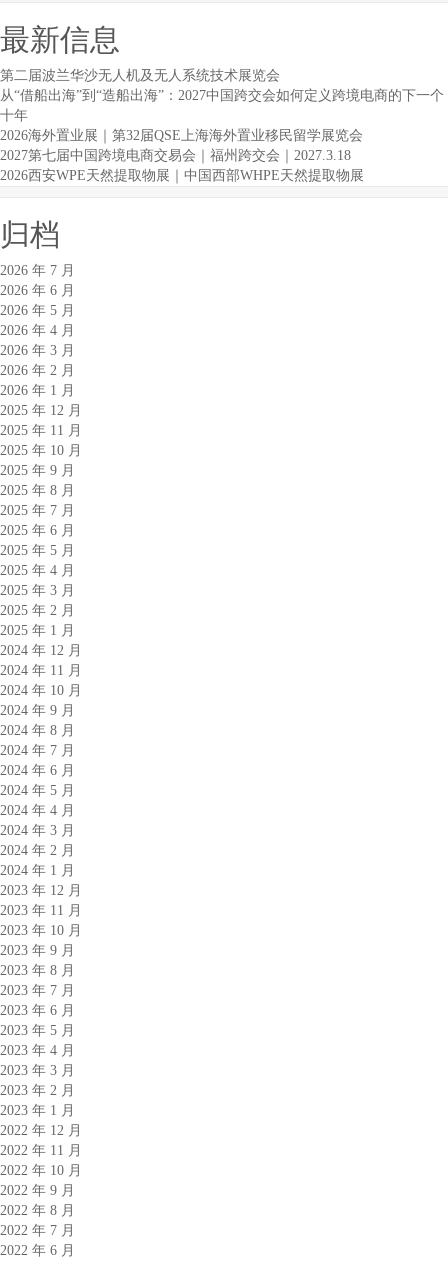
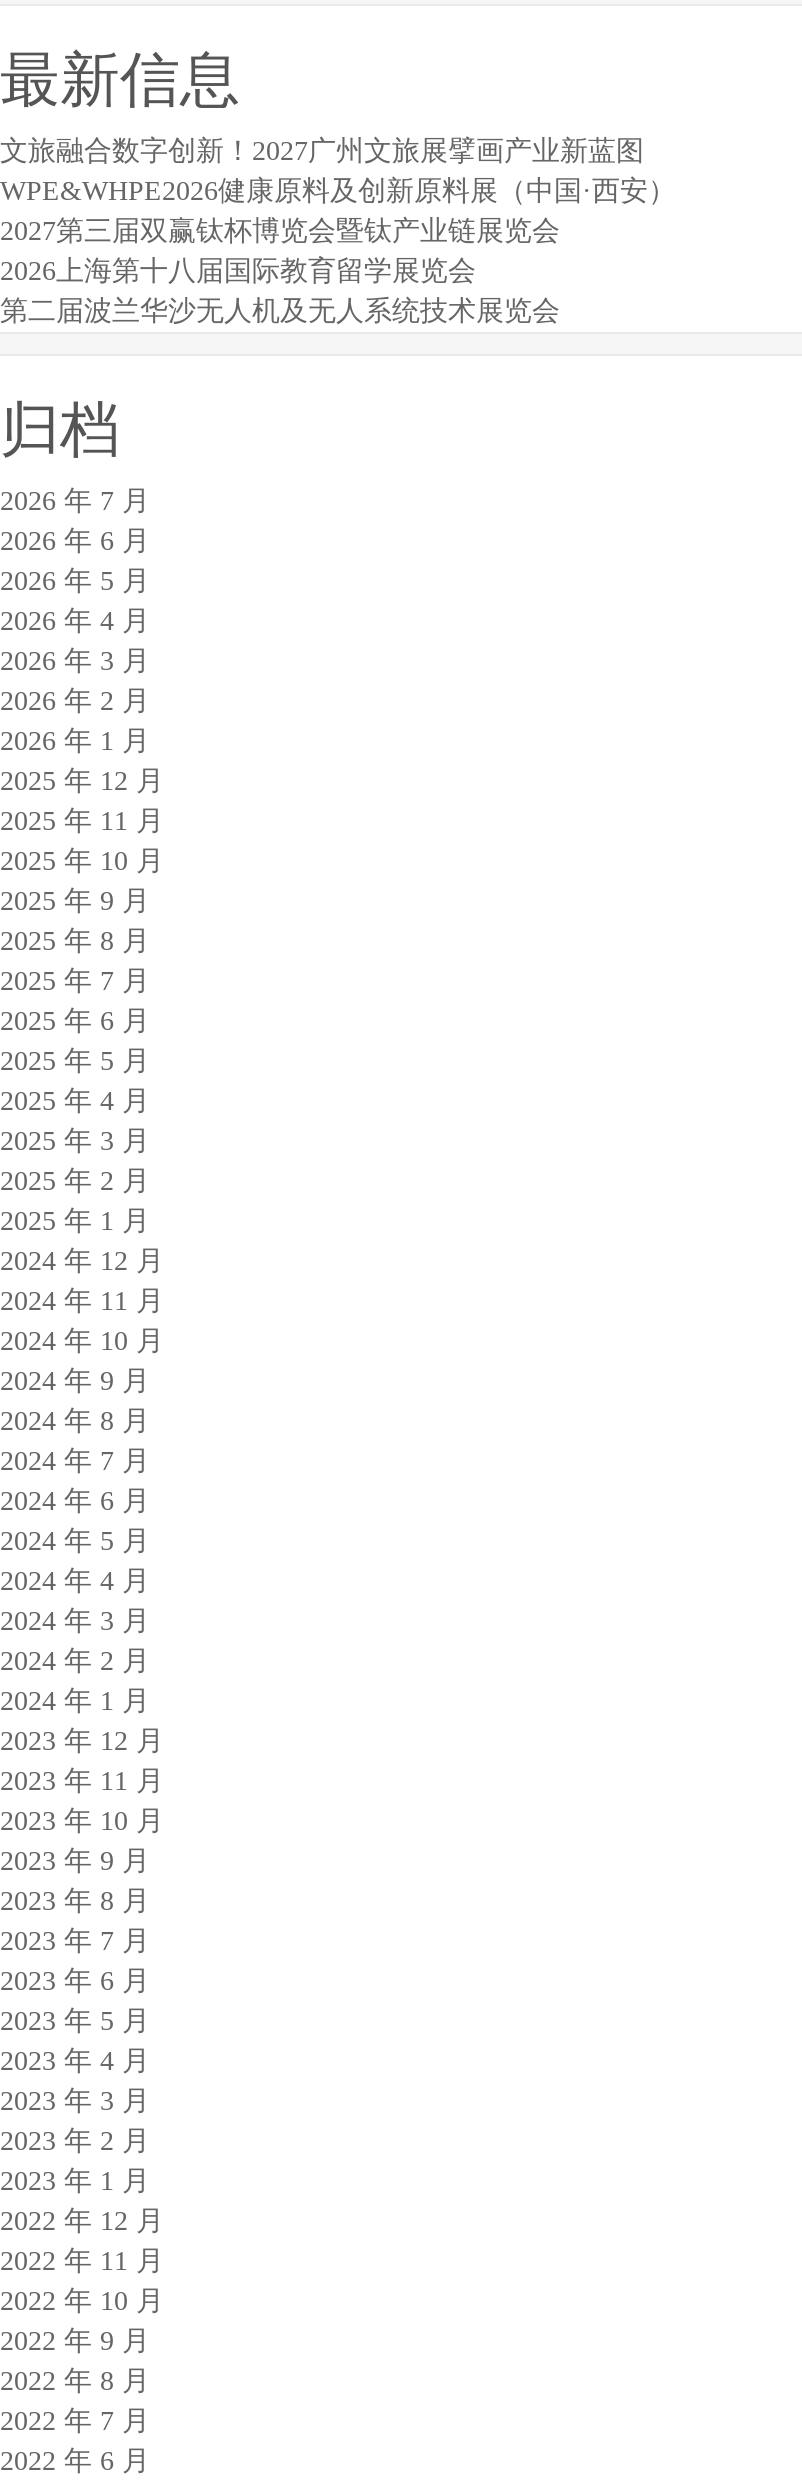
none -> [0,136,676,286] 文旅融合数字创新！2027广州文旅展擘画产业新蓝图 | WPE&WHPE2026健康原料及创新原料展（中国·西安） | 2027第三届双赢钛杯博览会暨钛产业链展览会 | 2026上海第十八届国际教育留学展览会
moved [0,68,280,83] -> [0,296,560,326]: 第二届波兰华沙无人机及无人系统技术展览会
[0,88,444,183] 从“借船出海”到“造船出海”：2027中国跨交会如何定义跨境电商的下一个 | 十年 | 2026海外置业展｜第32届QSE上海海外置业移民留学展览会 | 2027第七届中国跨境电商交易会｜福州跨交会｜2027.3.18 | 2026西安WPE天然提取物展｜中国西部WHPE天然提取物展 -> none

